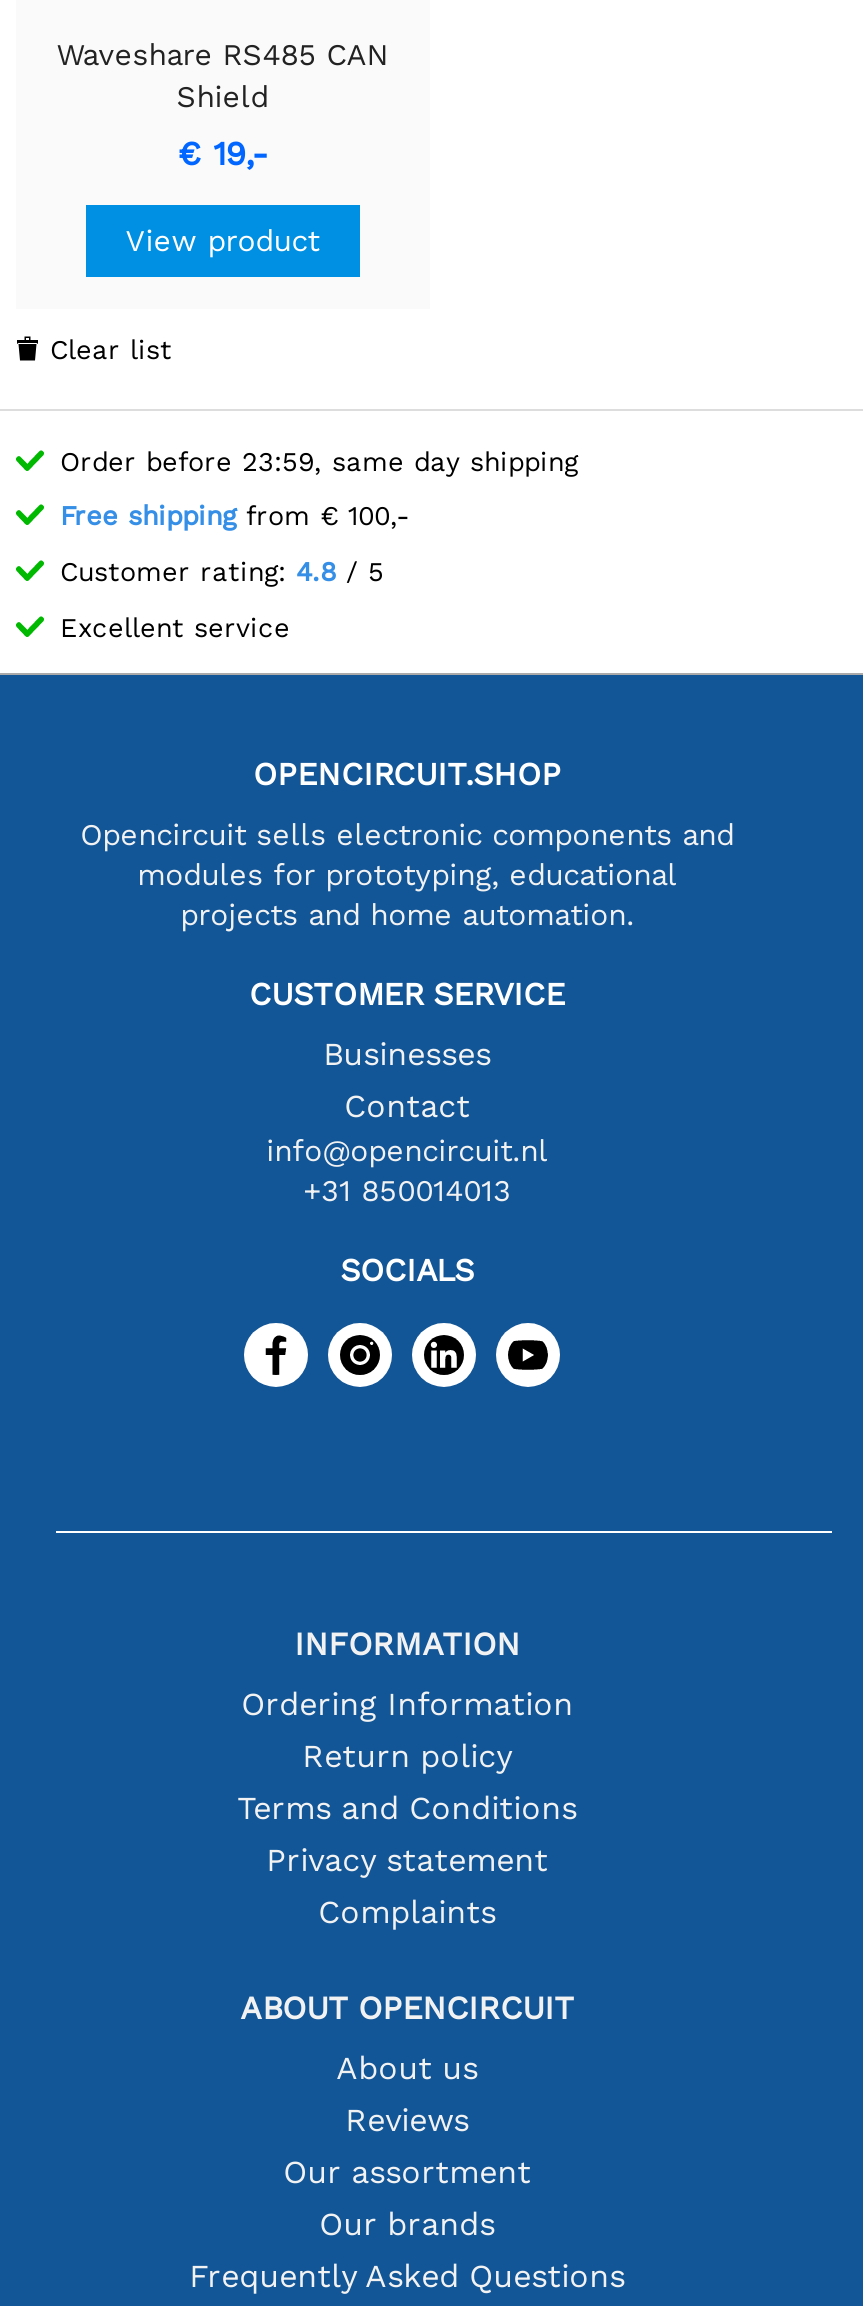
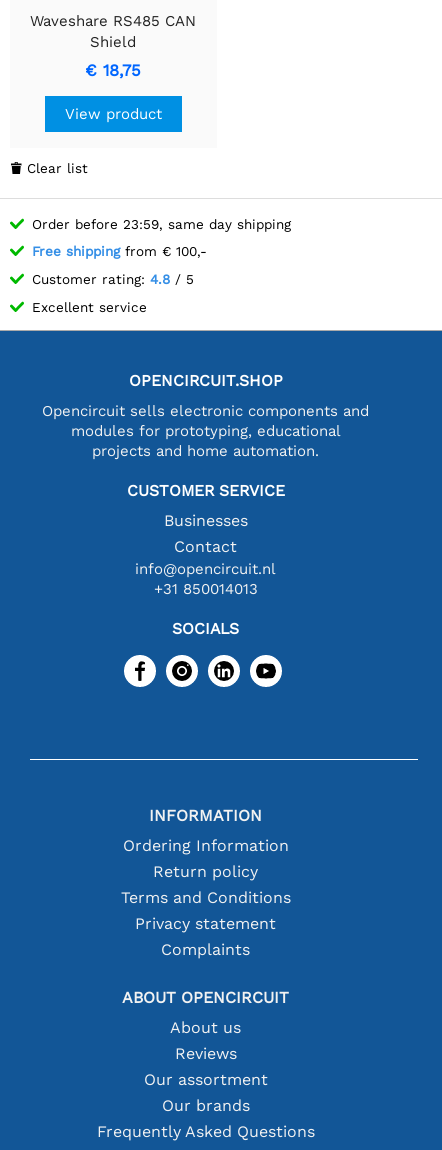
[178,135,268,173] € 19,- -> [85,61,141,80] € 18,75

